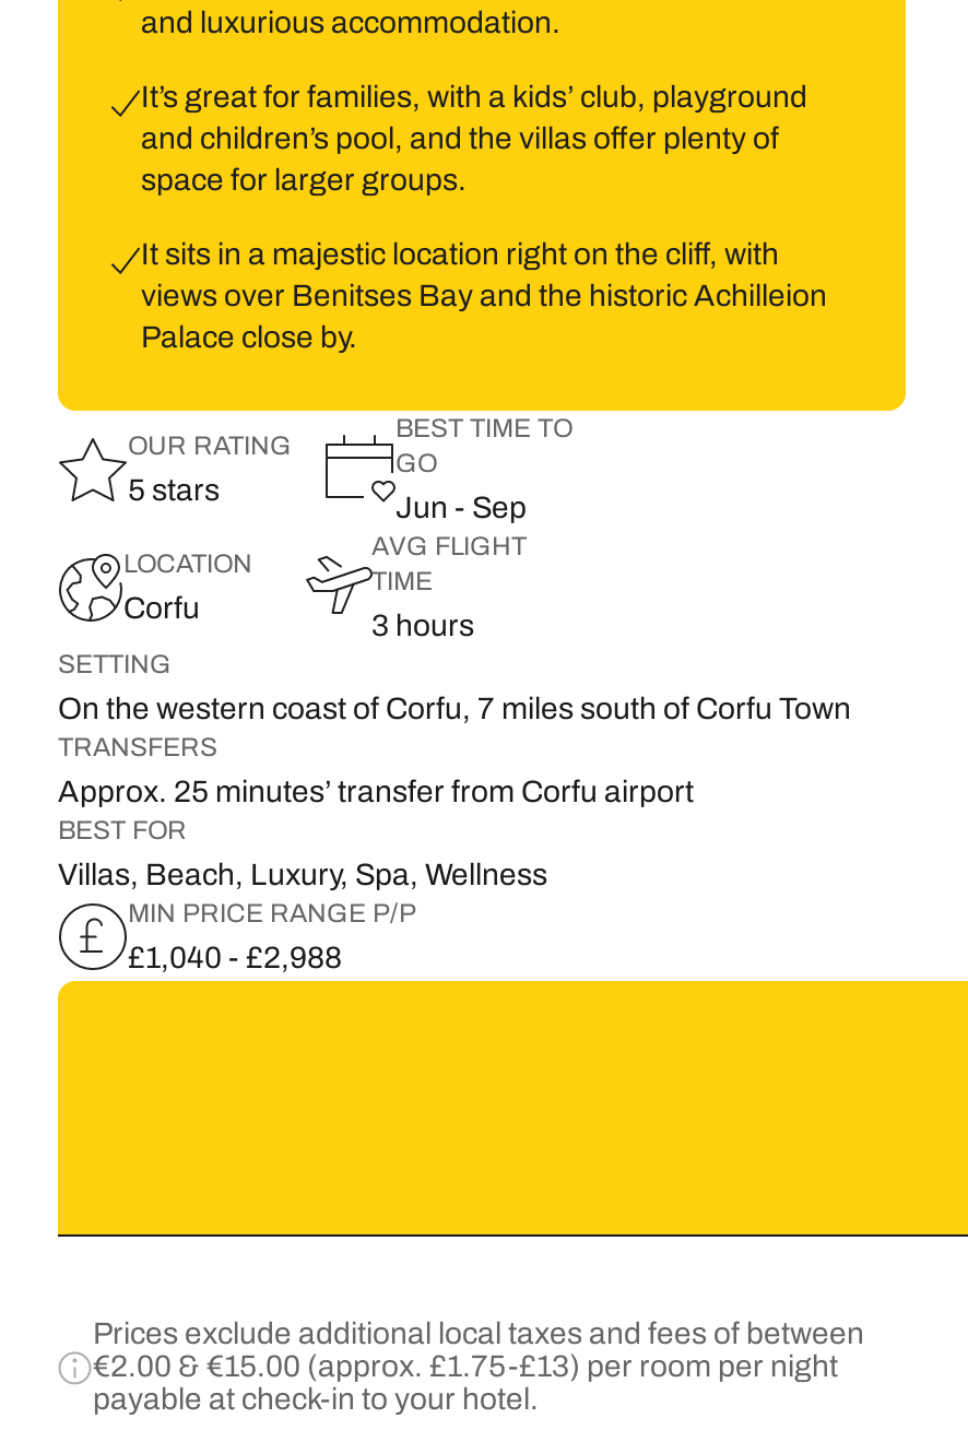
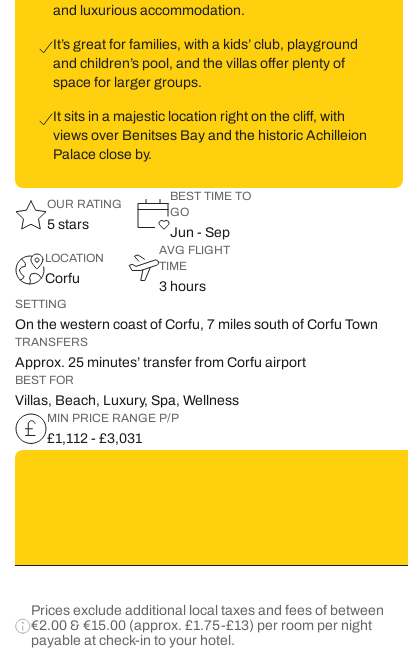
[128,942,342,974] £1,040 - £2,988 -> [47,431,142,446] £1,112 - £3,031

